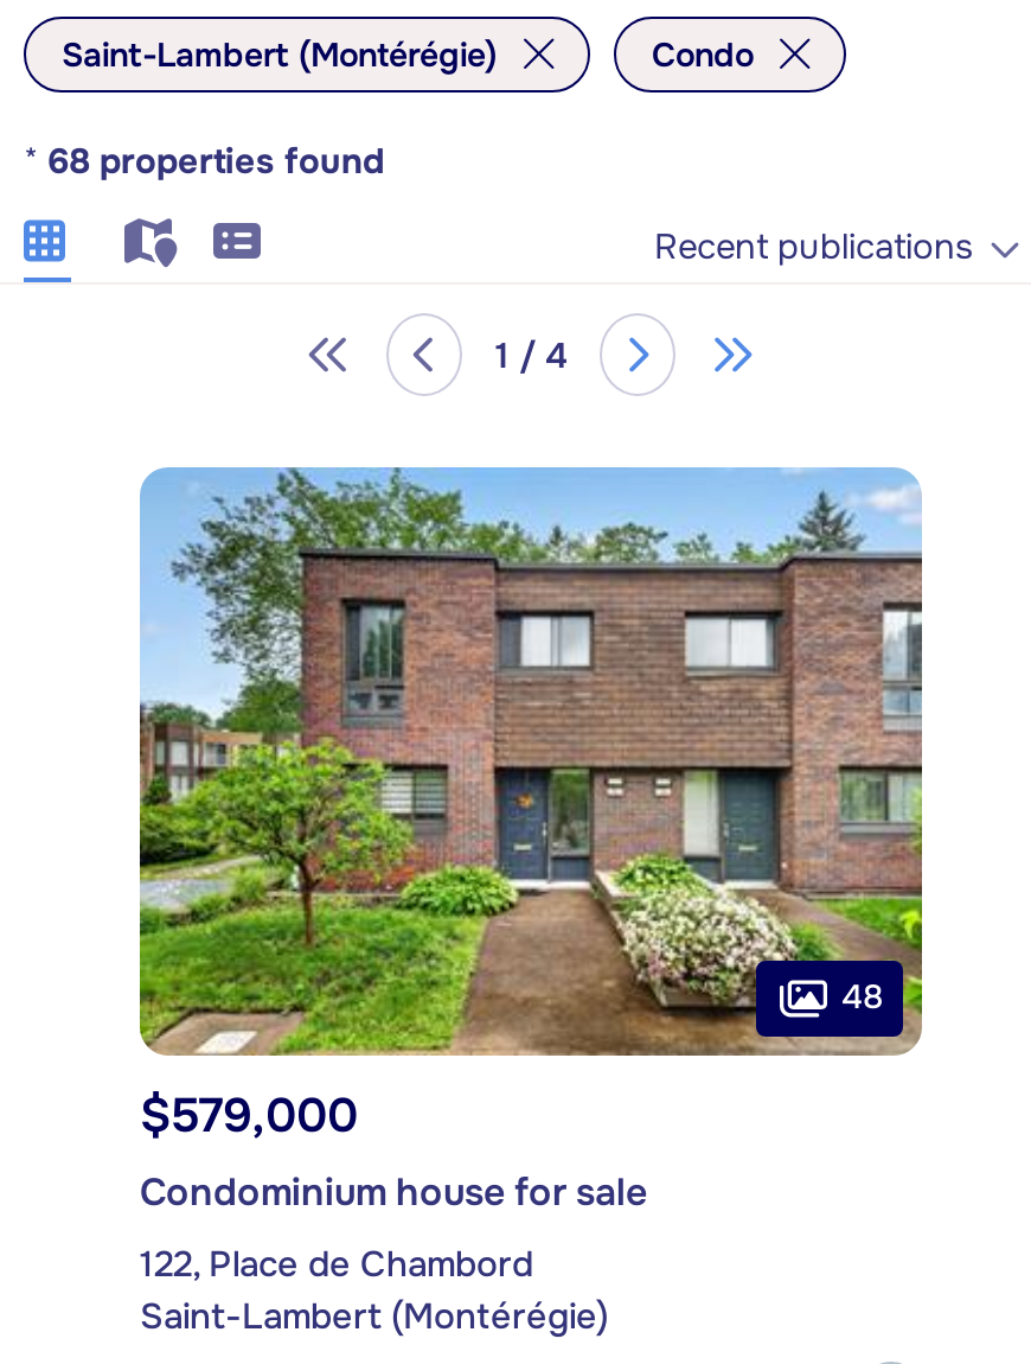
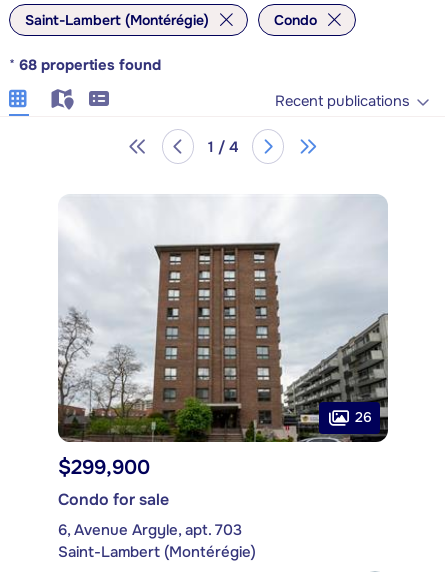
[137,465,924,1058] [image] | 48 -> [57,194,389,443] [image] | 26
[140,1086,647,1217] $579,000 | Condominium house for sale -> [58,455,169,510] $299,900 | Condo for sale
[140,1240,533,1288] 122, Place de Chambord -> [58,520,242,540] 6, Avenue Argyle, apt. 703

